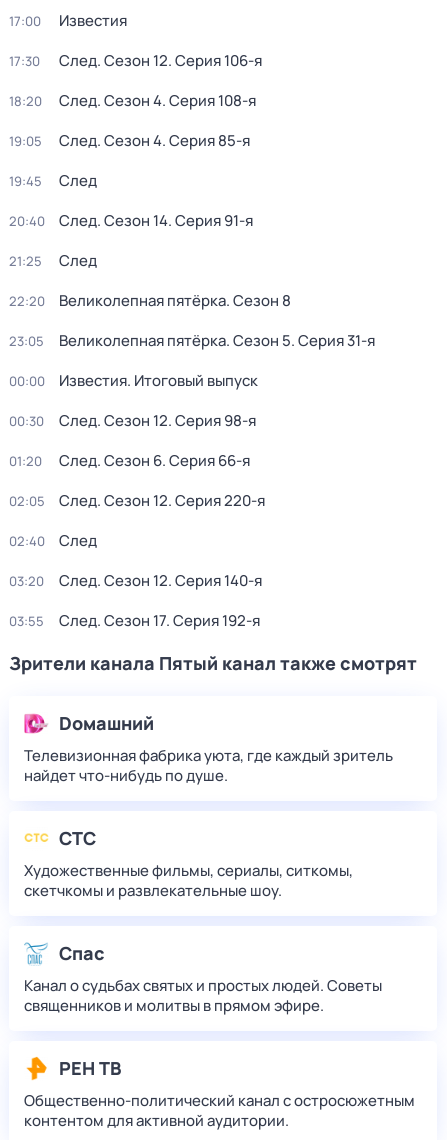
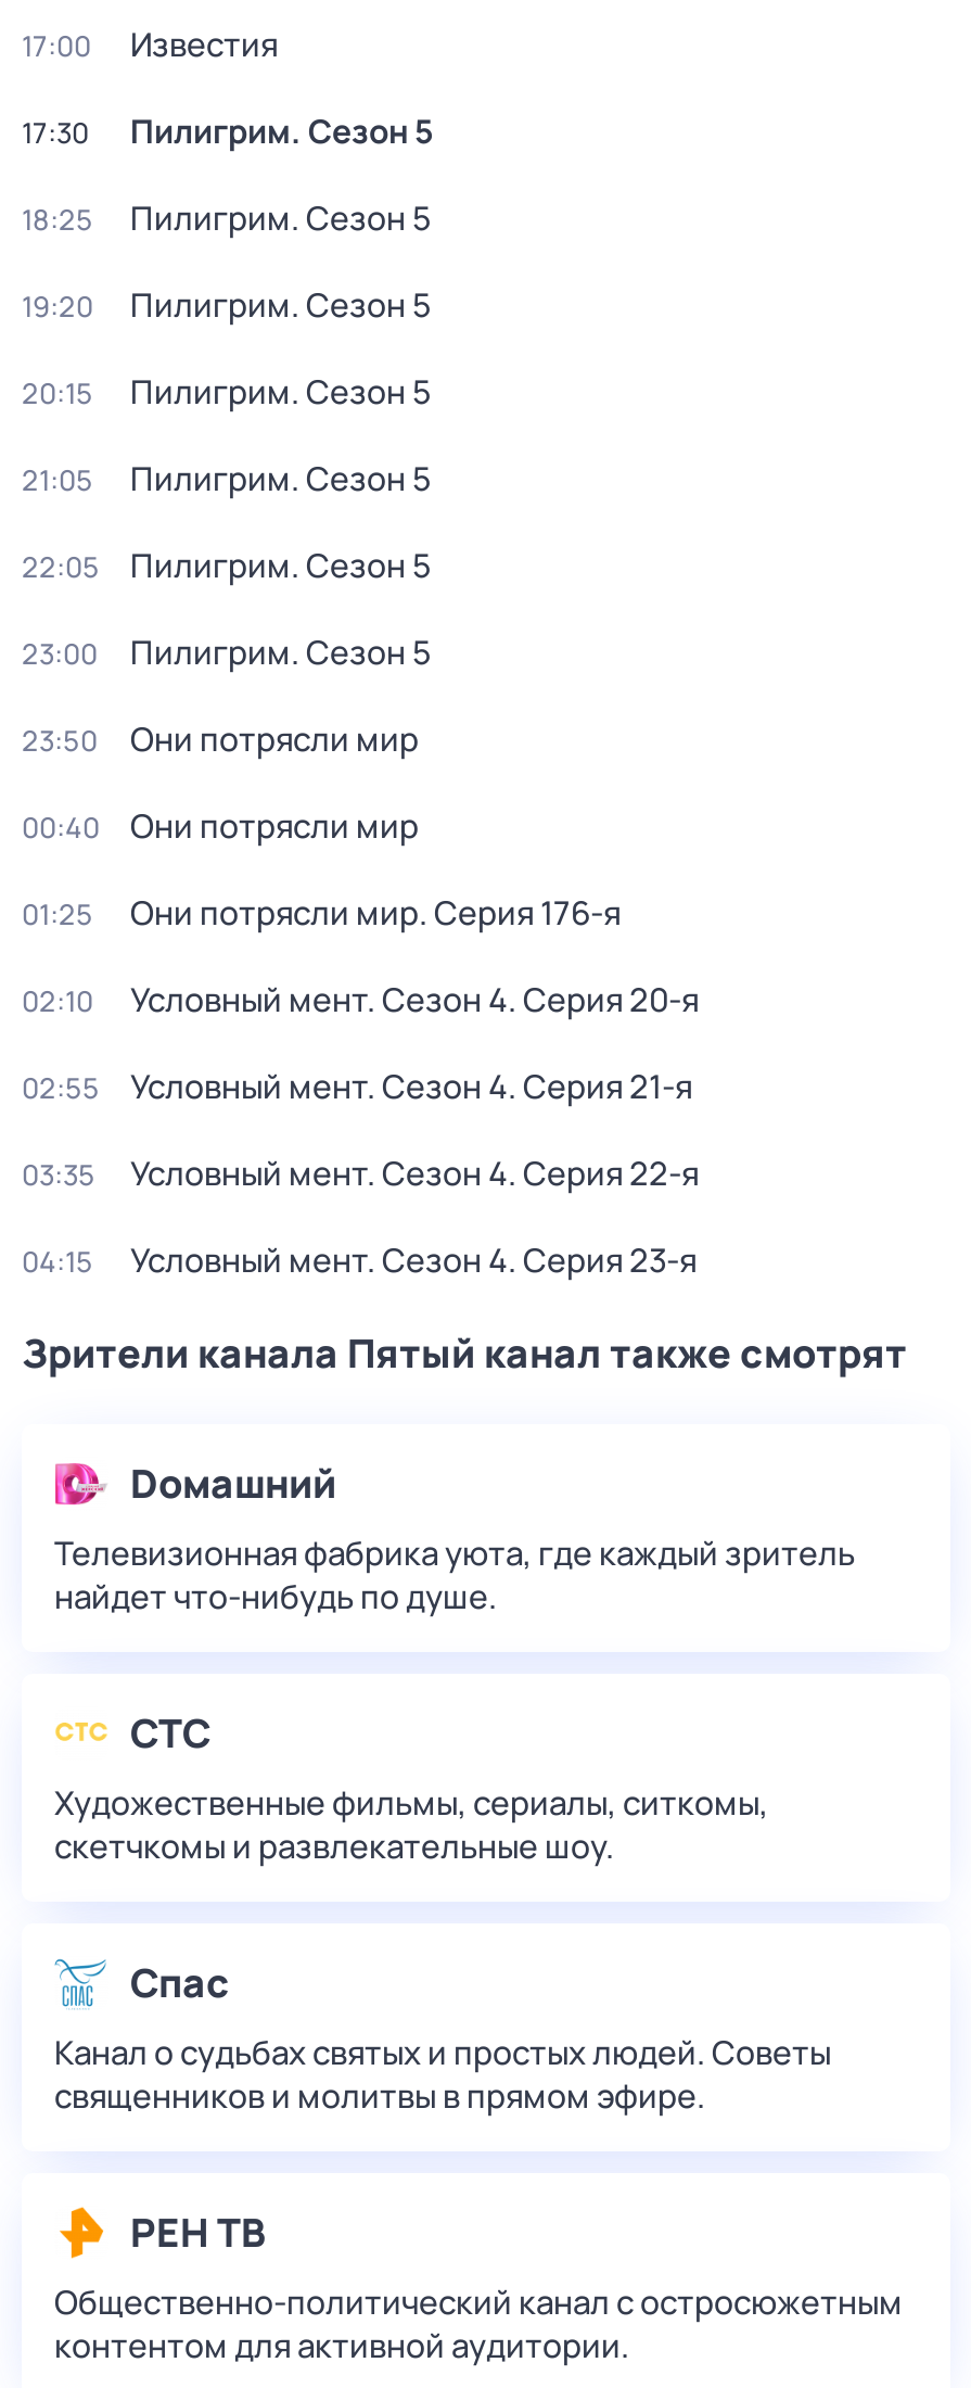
[9,50,375,631] След. Сезон 12. Серия 106-я | 18:20 | След. Сезон 4. Серия 108-я | 19:05 | След. Сезон 4. Серия 85-я | 19:45 | След | 20:40 | След. Сезон 14. Серия 91-я | 21:25 | След | 22:20 | Великолепная пятёрка. Сезон 8 | 23:05 | Великолепная пятёрка. Сезон 5. Серия 31-я | 00:00 | Известия. Итоговый выпуск | 00:30 | След. Сезон 12. Серия 98-я | 01:20 | След. Сезон 6. Серия 66-я | 02:05 | След. Сезон 12. Серия 220-я | 02:40 | След | 03:20 | След. Сезон 12. Серия 140-я | 03:55 | След. Сезон 17. Серия 192-я -> [22,109,699,1283] Пилигрим. Сезон 5 | 18:25 | Пилигрим. Сезон 5 | 19:20 | Пилигрим. Сезон 5 | 20:15 | Пилигрим. Сезон 5 | 21:05 | Пилигрим. Сезон 5 | 22:05 | Пилигрим. Сезон 5 | 23:00 | Пилигрим. Сезон 5 | 23:50 | Они потрясли мир | 00:40 | Они потрясли мир | 01:25 | Они потрясли мир. Серия 176-я | 02:10 | Условный мент. Сезон 4. Серия 20-я | 02:55 | Условный мент. Сезон 4. Серия 21-я | 03:35 | Условный мент. Сезон 4. Серия 22-я | 04:15 | Условный мент. Сезон 4. Серия 23-я

